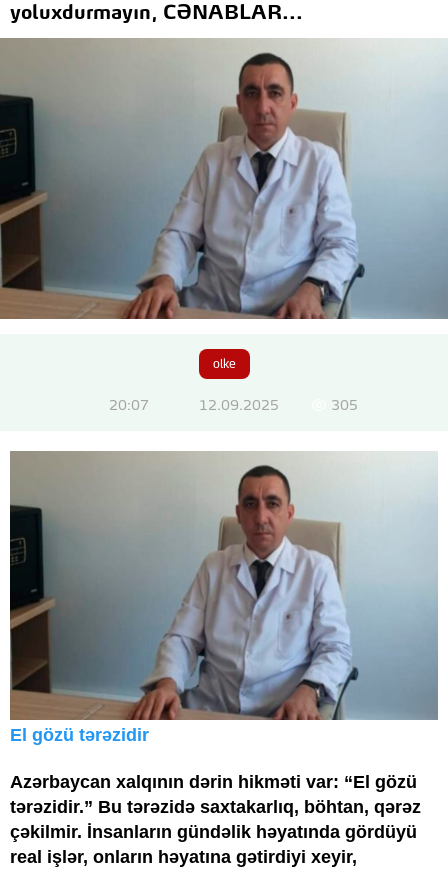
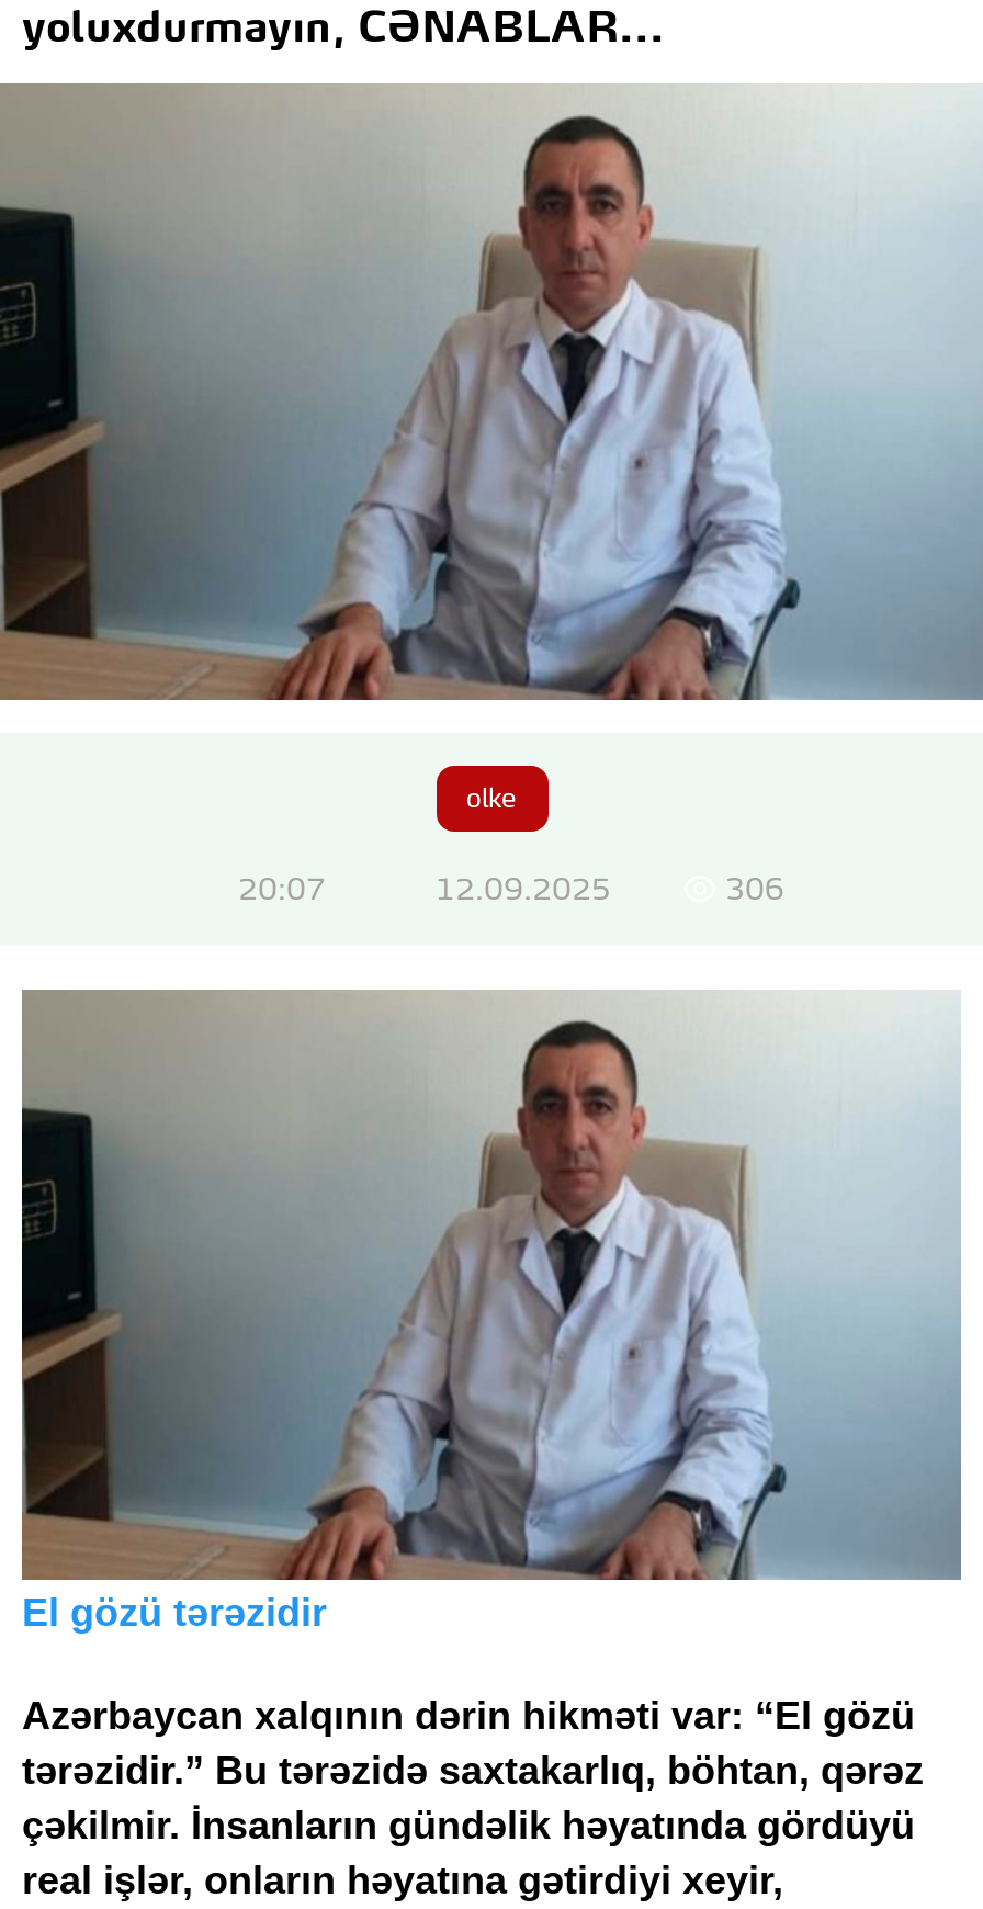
[330,400,357,413] 305 -> [725,879,784,907] 306

